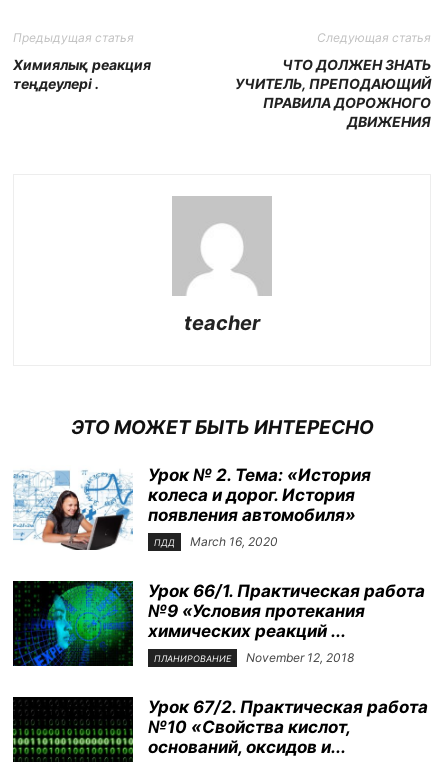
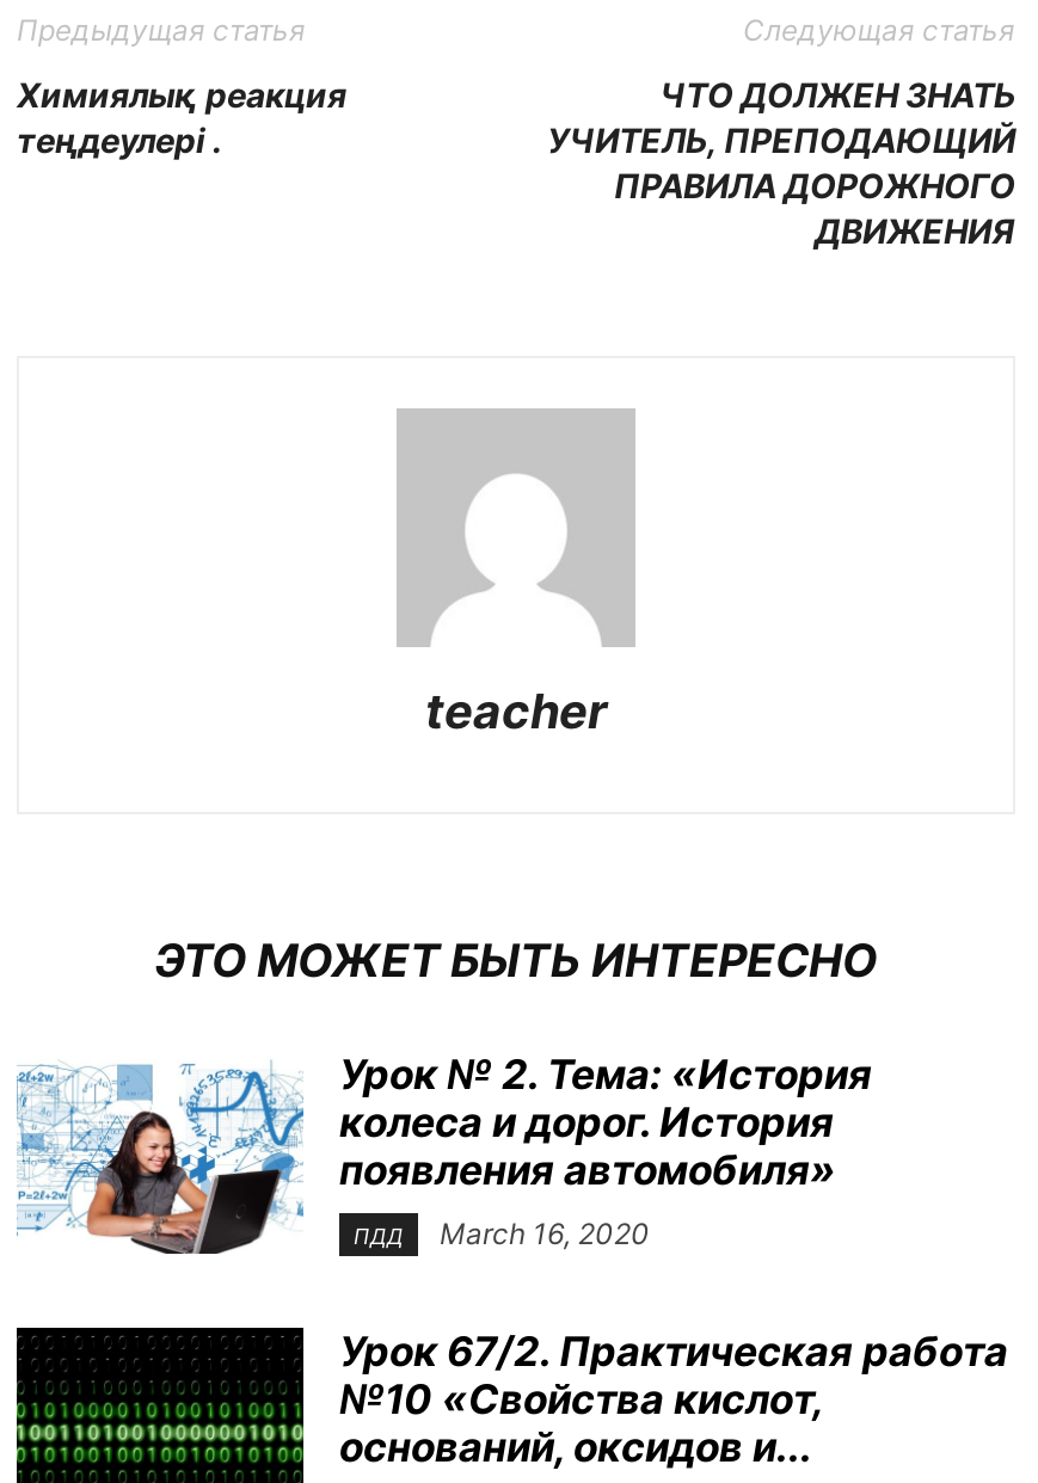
[12,581,425,667] [image] | Урок 66/1. Практическая работа | №9 «Условия протекания | химических реакций ... | ПЛАНИРОВАНИЕ | November 12, 2018 -> none

